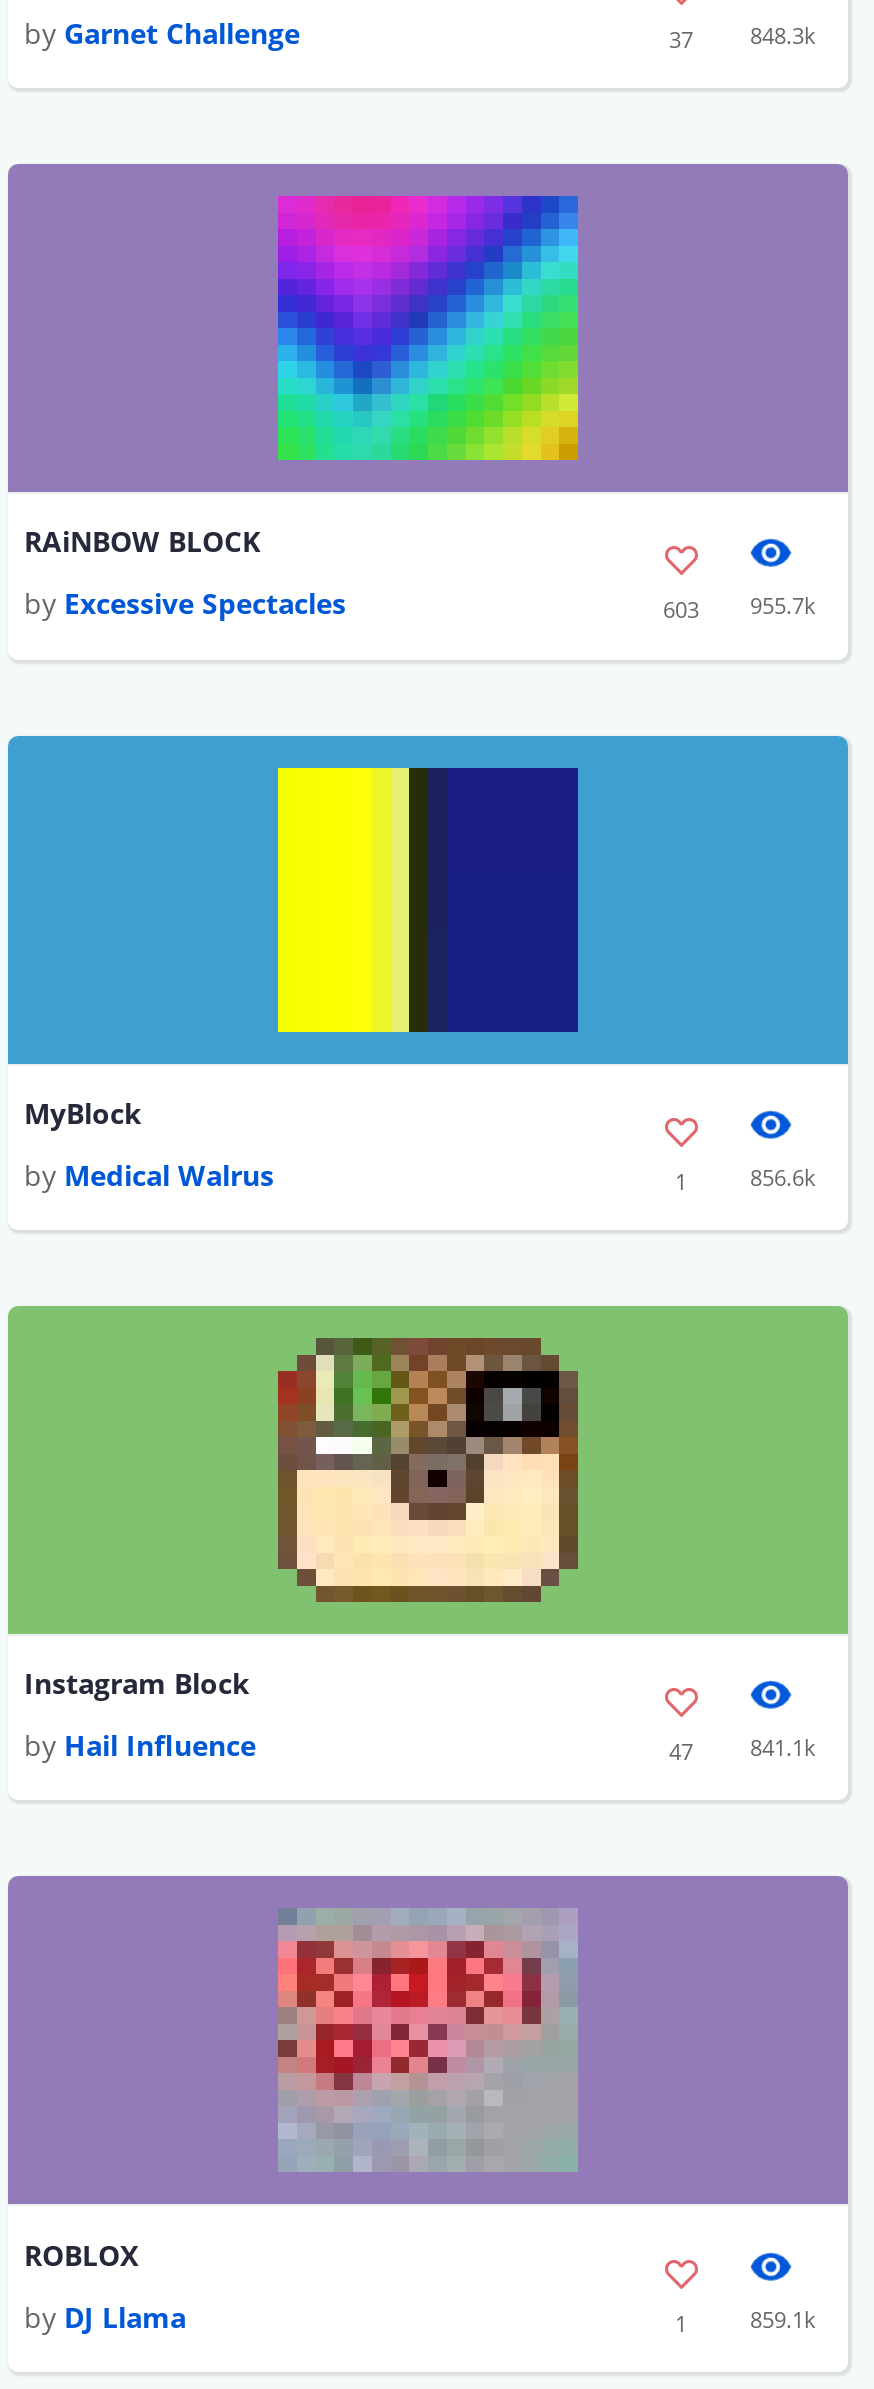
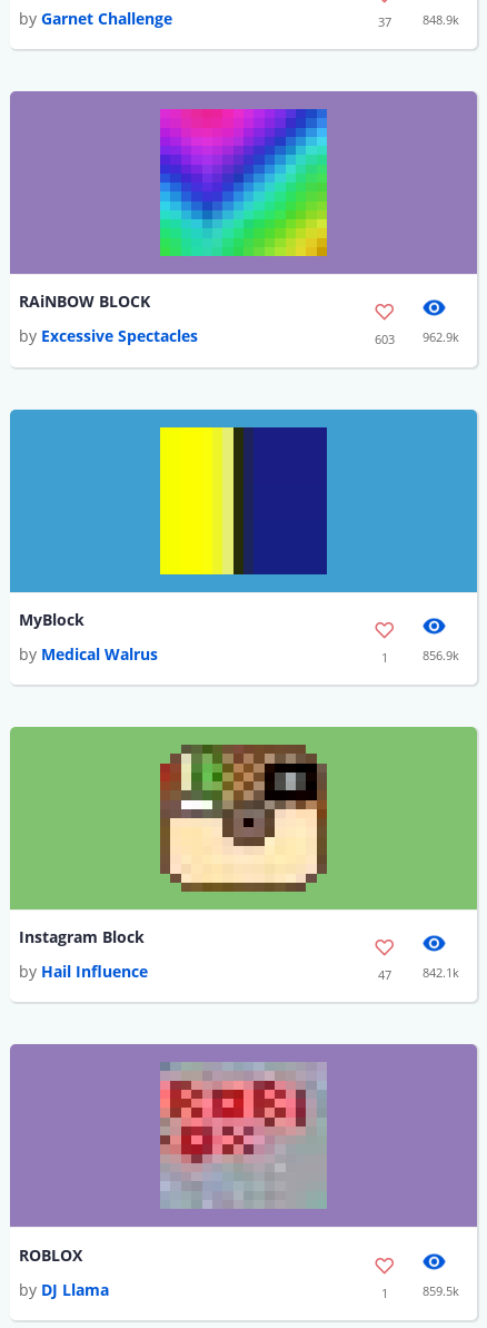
[669,20,816,54] 37 848.3k -> [377,11,459,30] 37 848.9k
[663,591,816,625] 603 955.7k -> [374,329,459,348] 603 962.9k
[750,1162,816,1192] 856.6k -> [423,647,459,663] 856.9k
[669,1732,816,1766] 47 841.1k -> [377,964,459,983] 47 842.1k
[750,2303,816,2333] 859.1k -> [423,1282,459,1299] 859.5k

